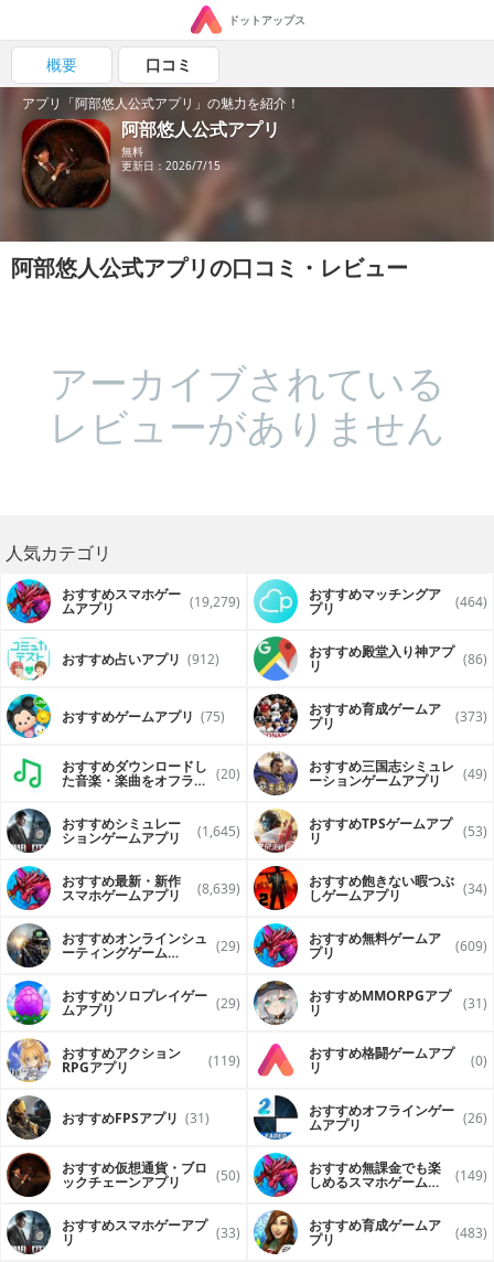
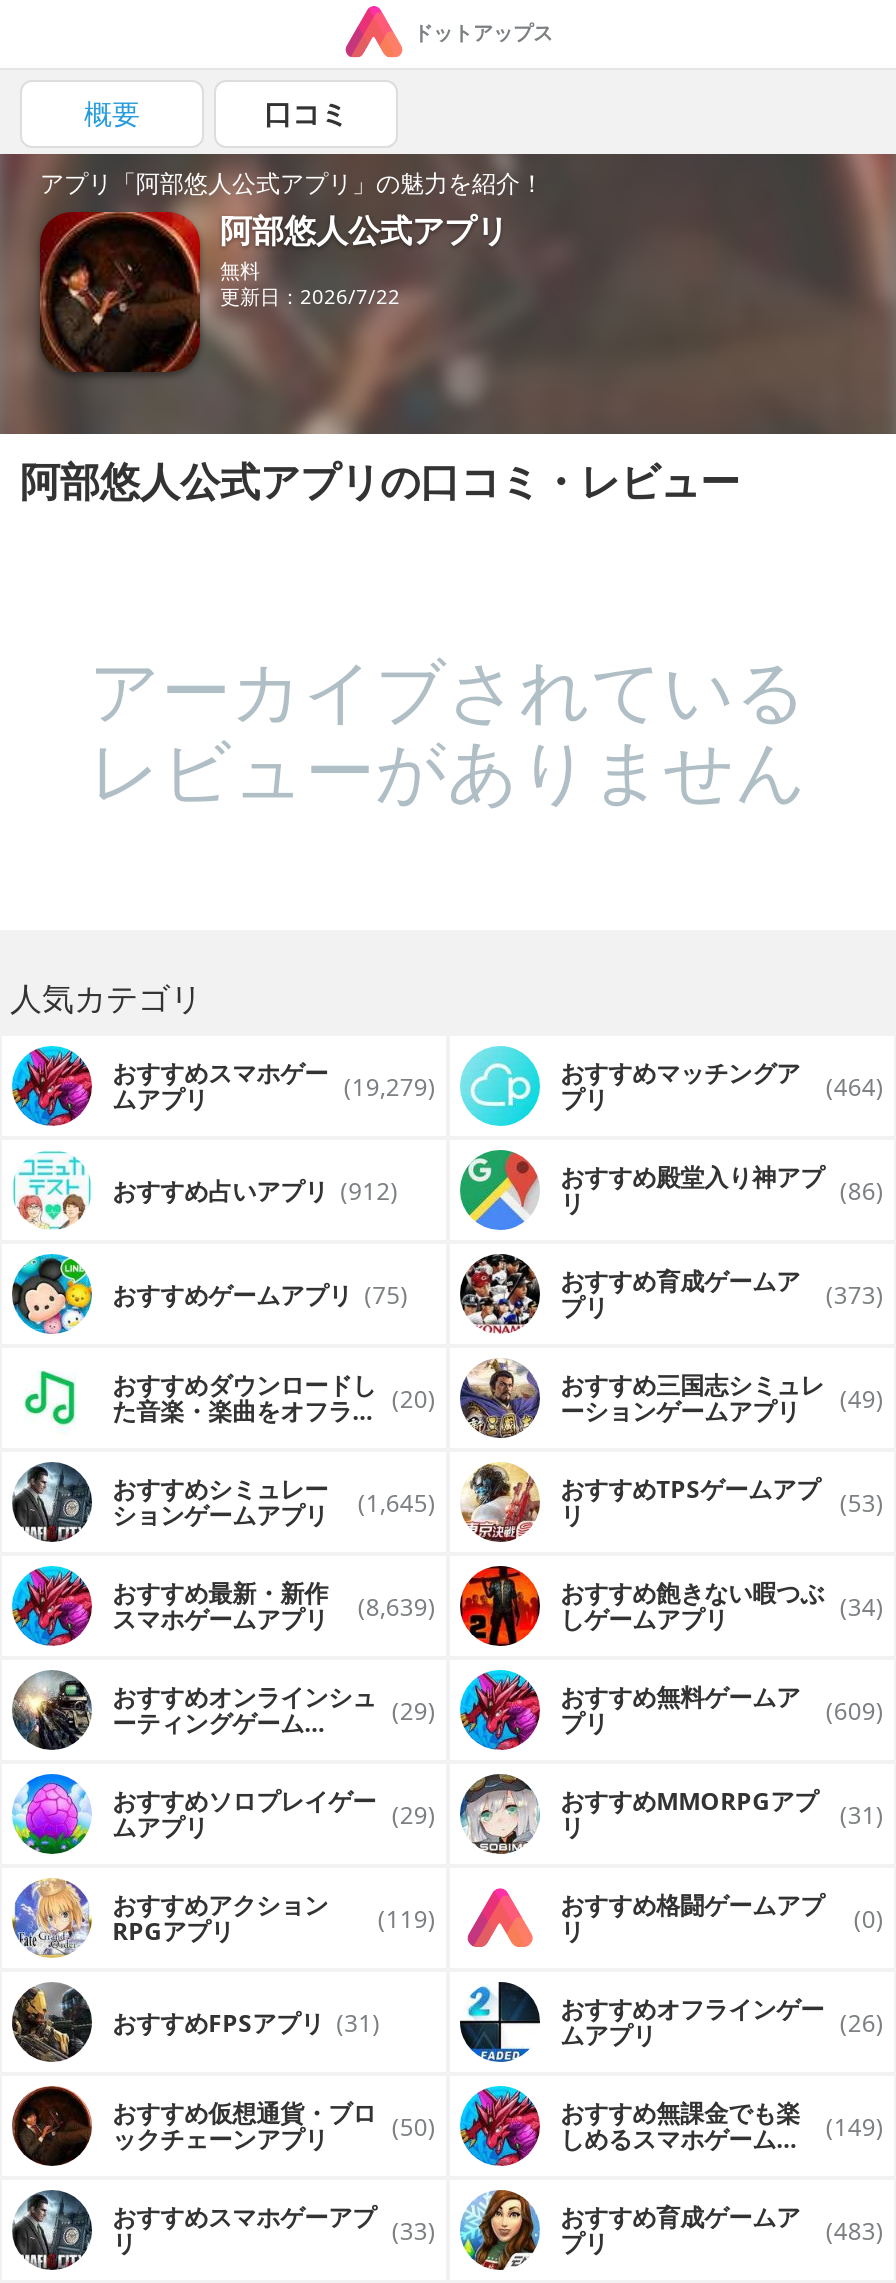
[121,158,221,173] 更新日：2026/7/15 -> [220,282,400,310] 更新日：2026/7/22

